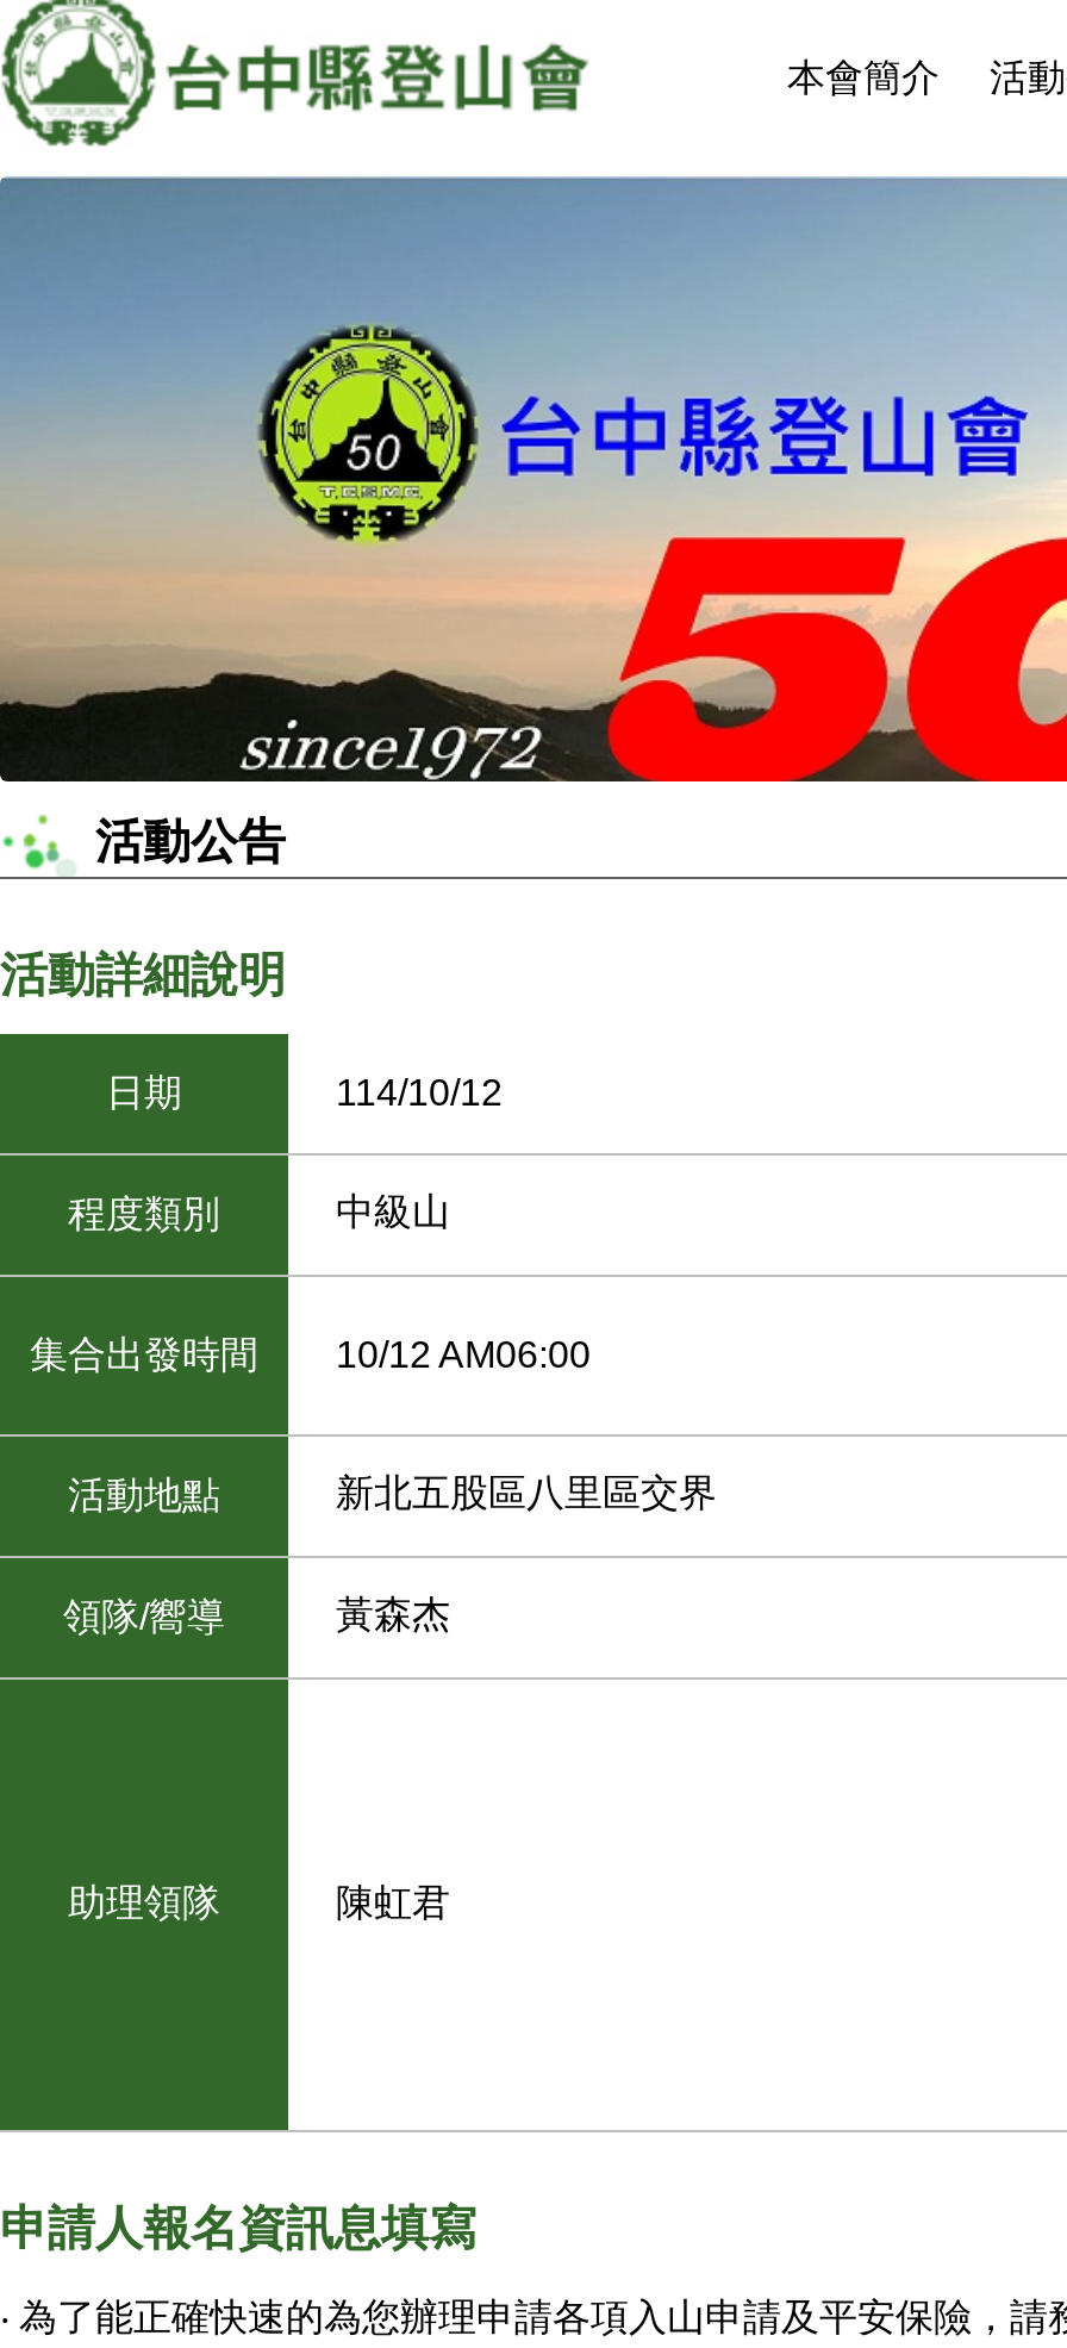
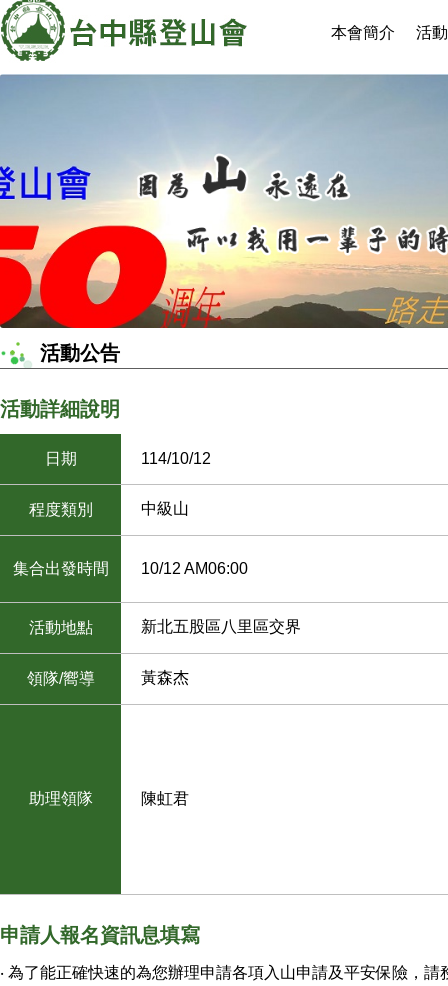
[7,181,1060,784] [image] -> [3,77,445,329] [image]

